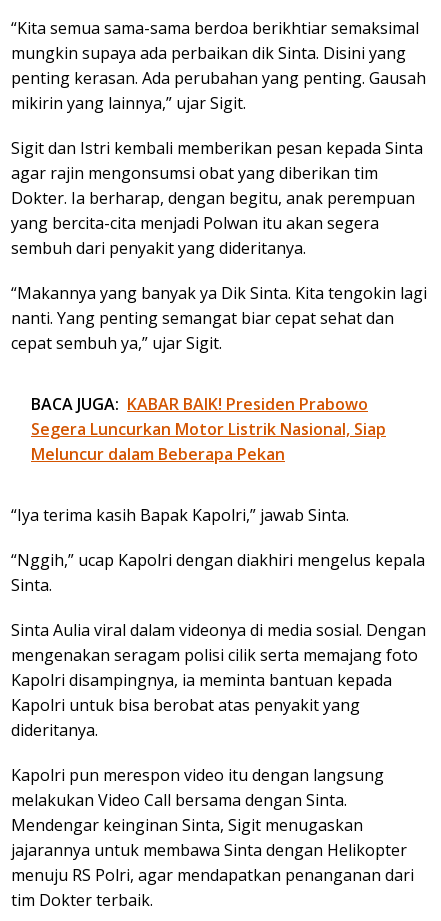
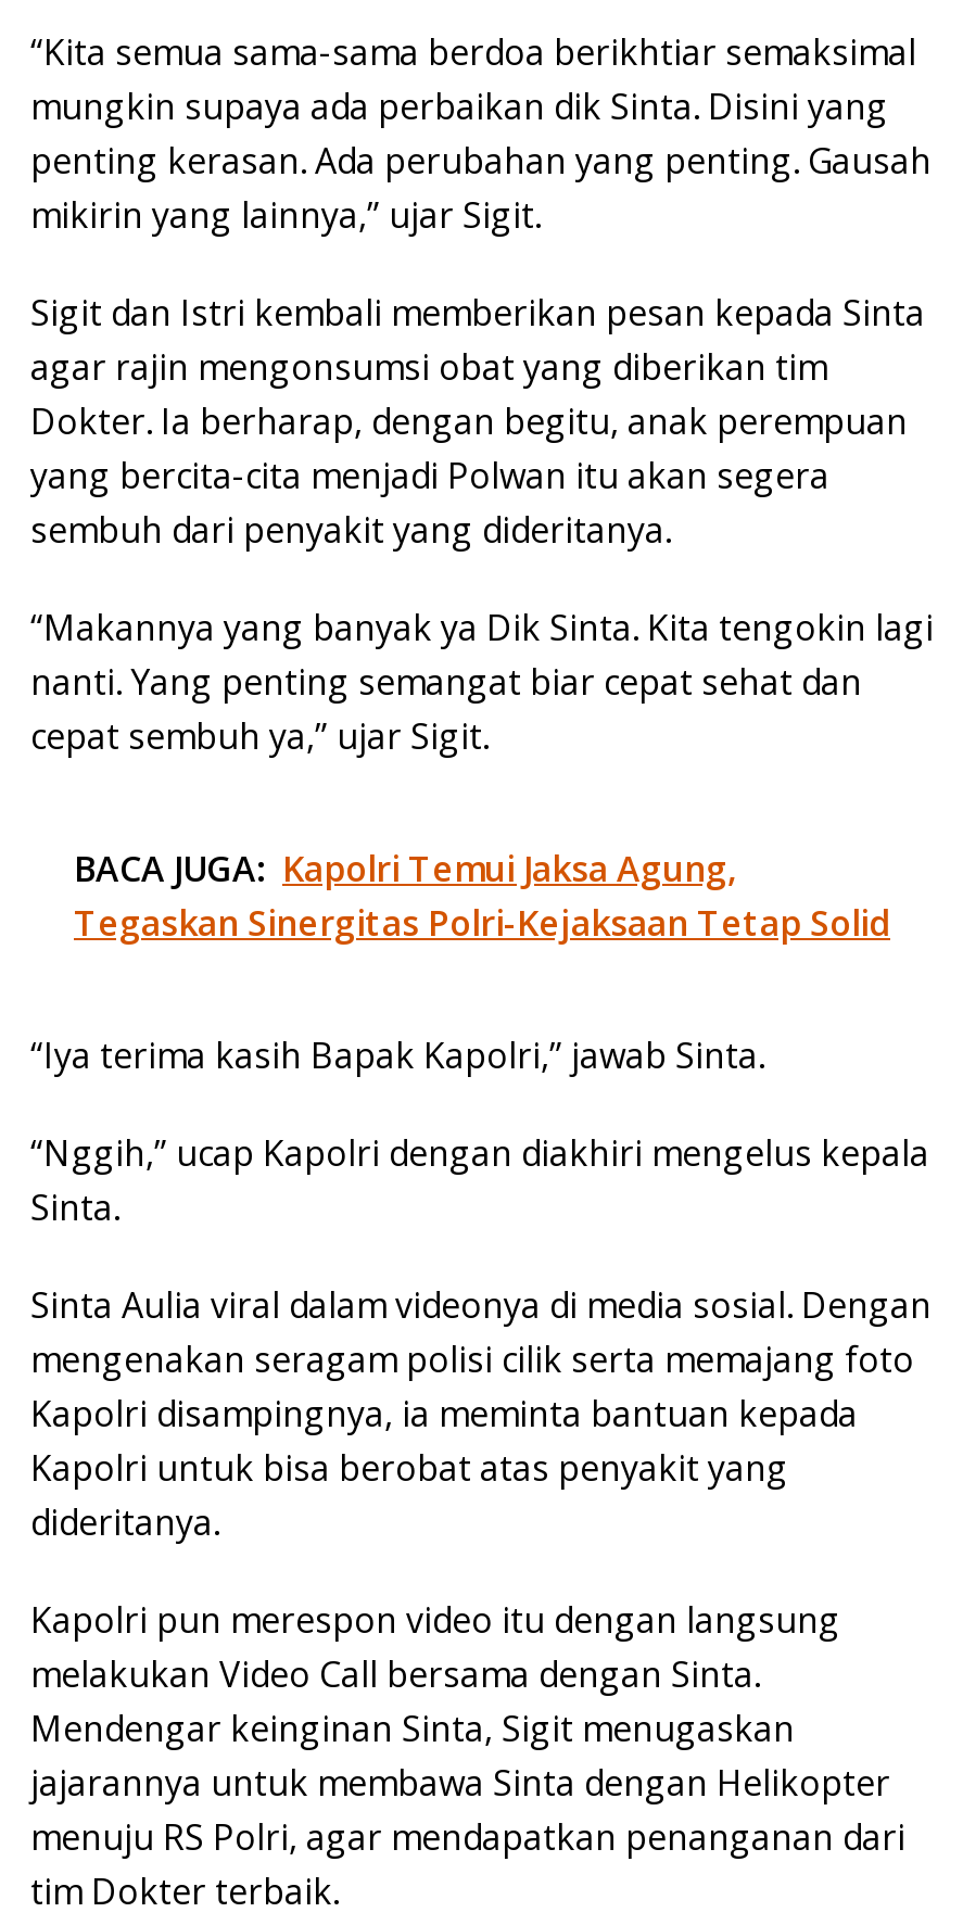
[31,393,386,465] BACA JUGA: KABAR BAIK! Presiden Prabowo | Segera Luncurkan Motor Listrik Nasional, Siap | Meluncur dalam Beberapa Pekan -> [74,844,890,947] BACA JUGA: Kapolri Temui Jaksa Agung, | Tegaskan Sinergitas Polri-Kejaksaan Tetap Solid

